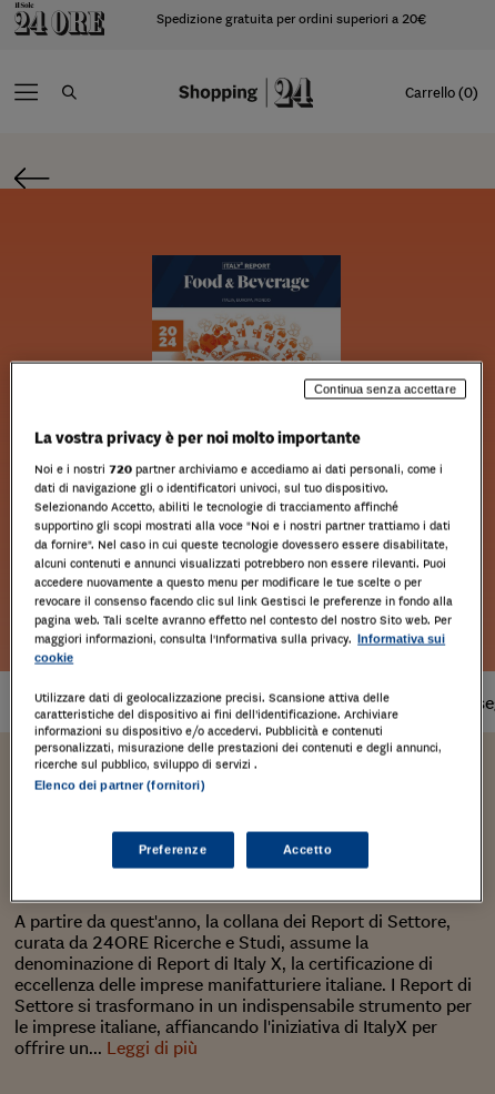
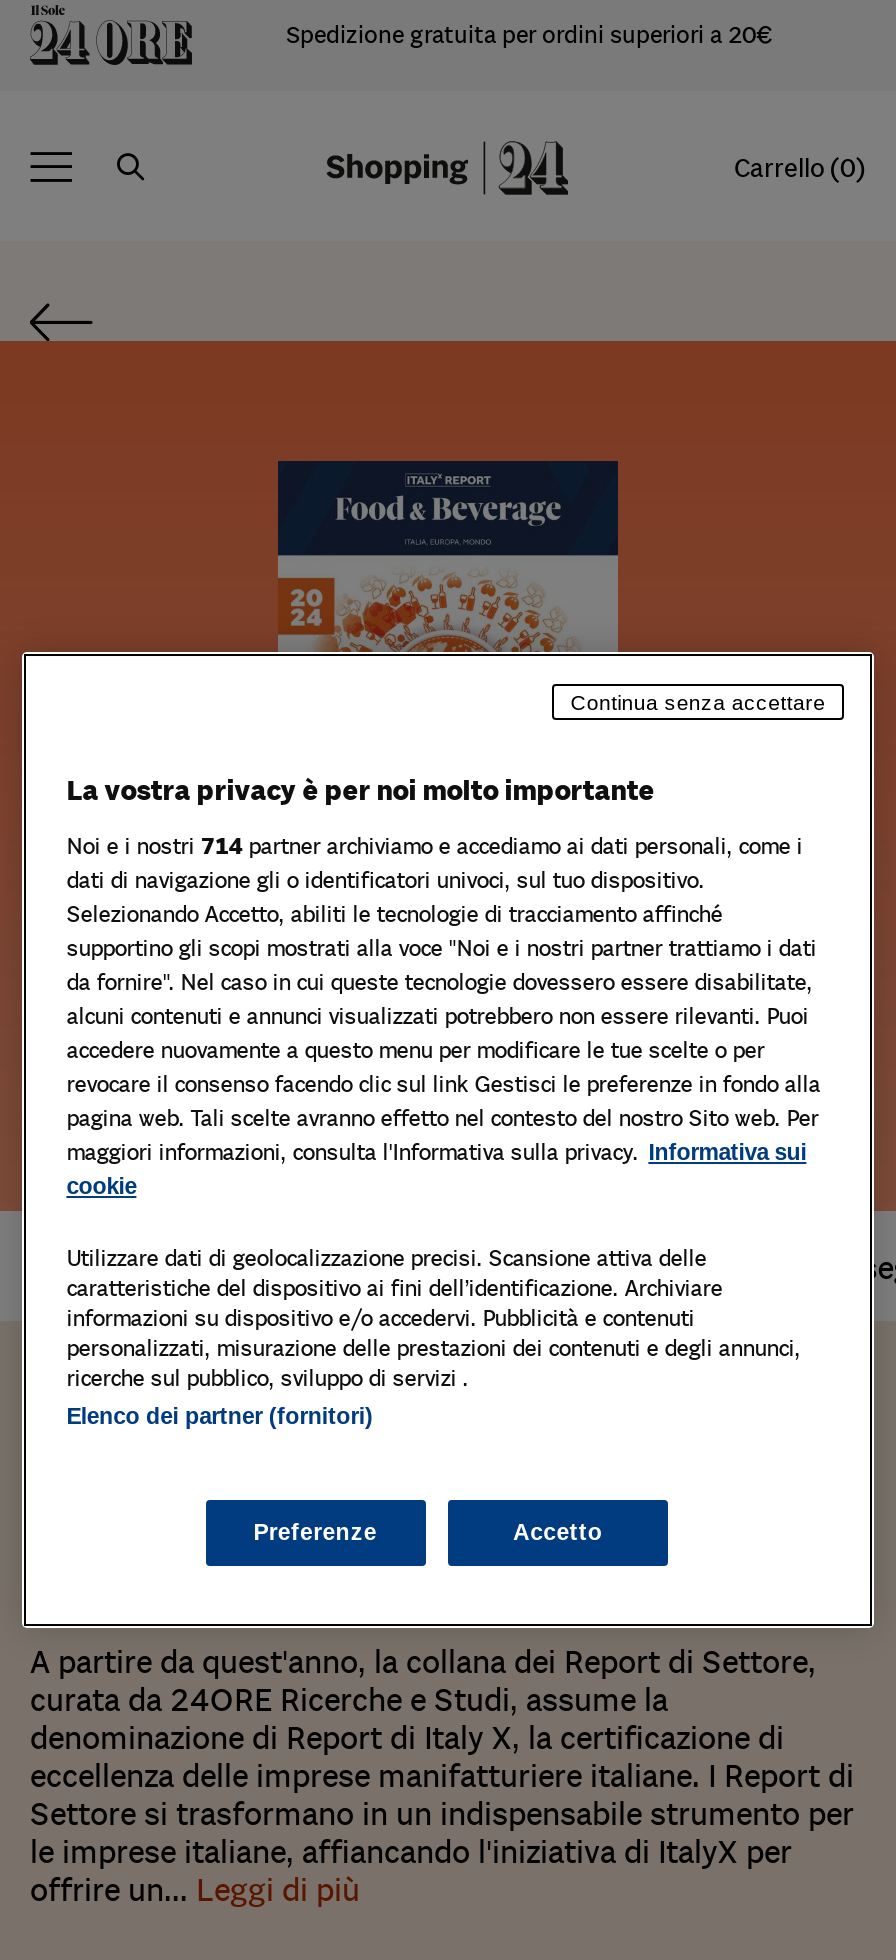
[35,461,443,476] Noi e i nostri 720 partner archiviamo e accediamo ai dati personali, come i -> [66,832,802,860] Noi e i nostri 714 partner archiviamo e accediamo ai dati personali, come i

